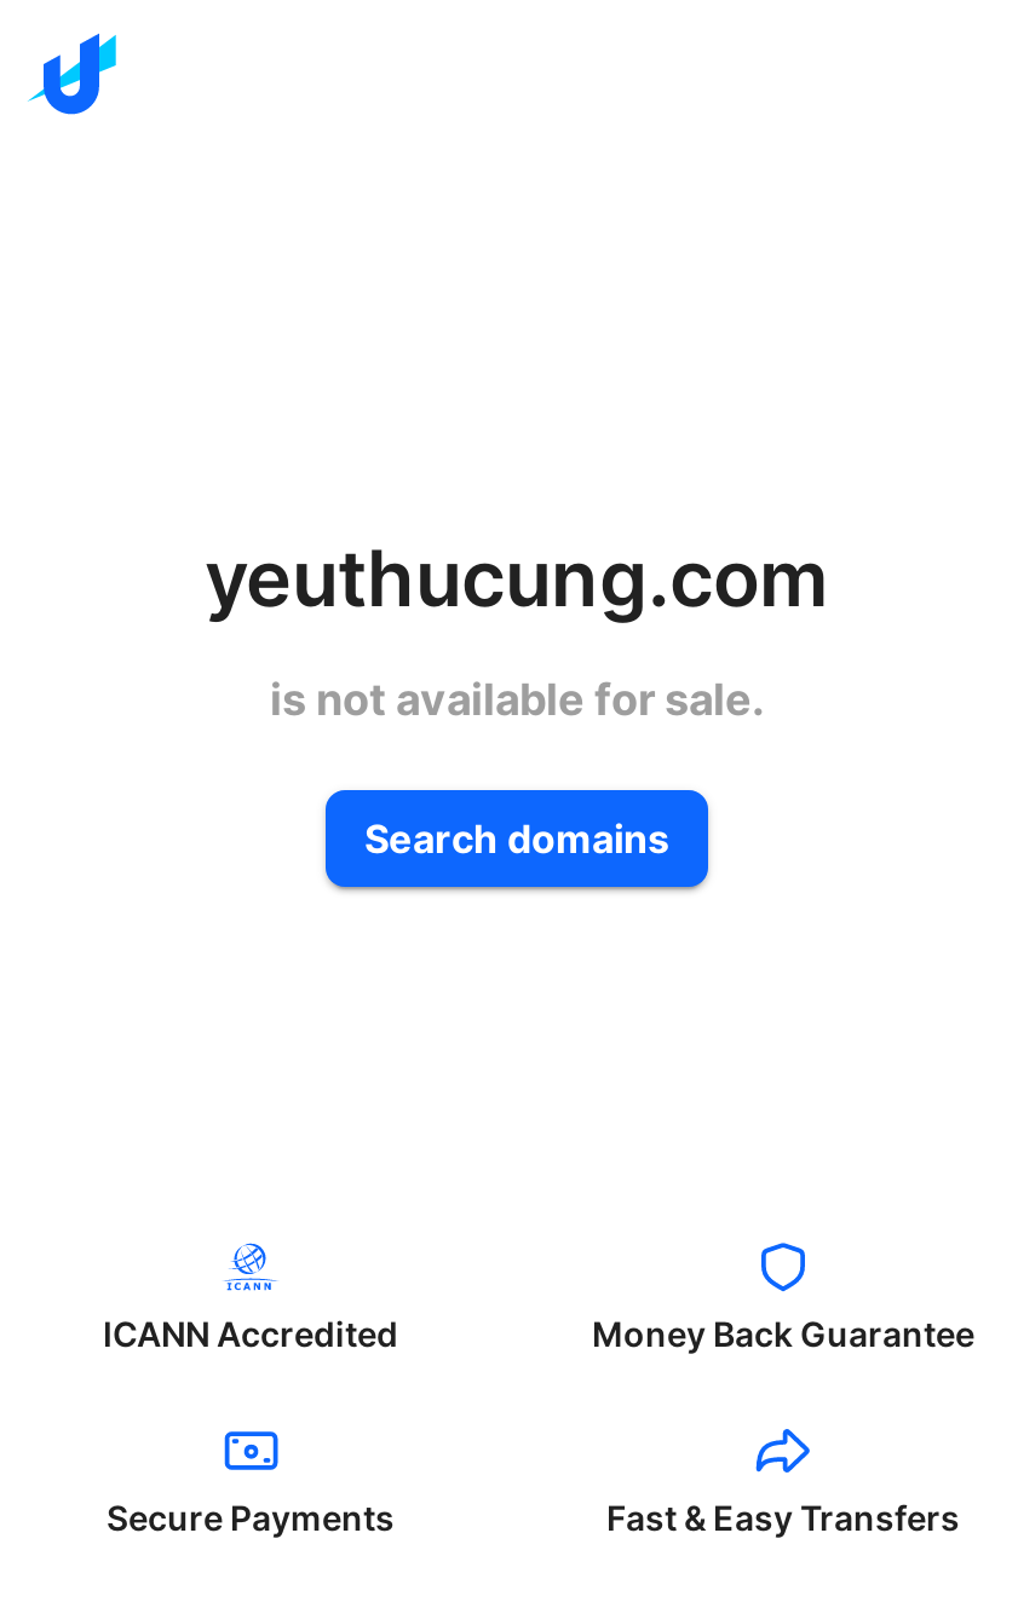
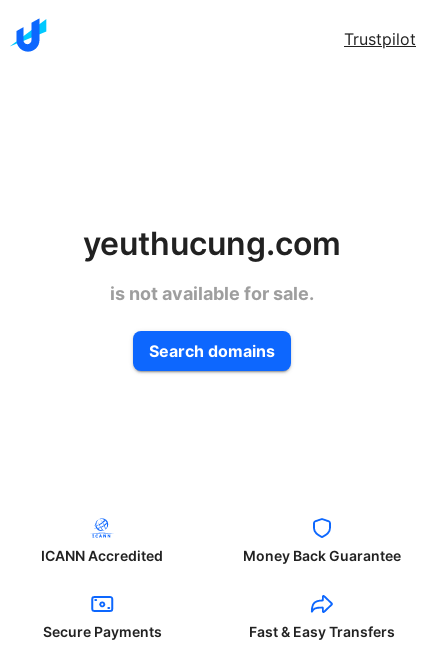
none -> [344,29,416,49] Trustpilot

